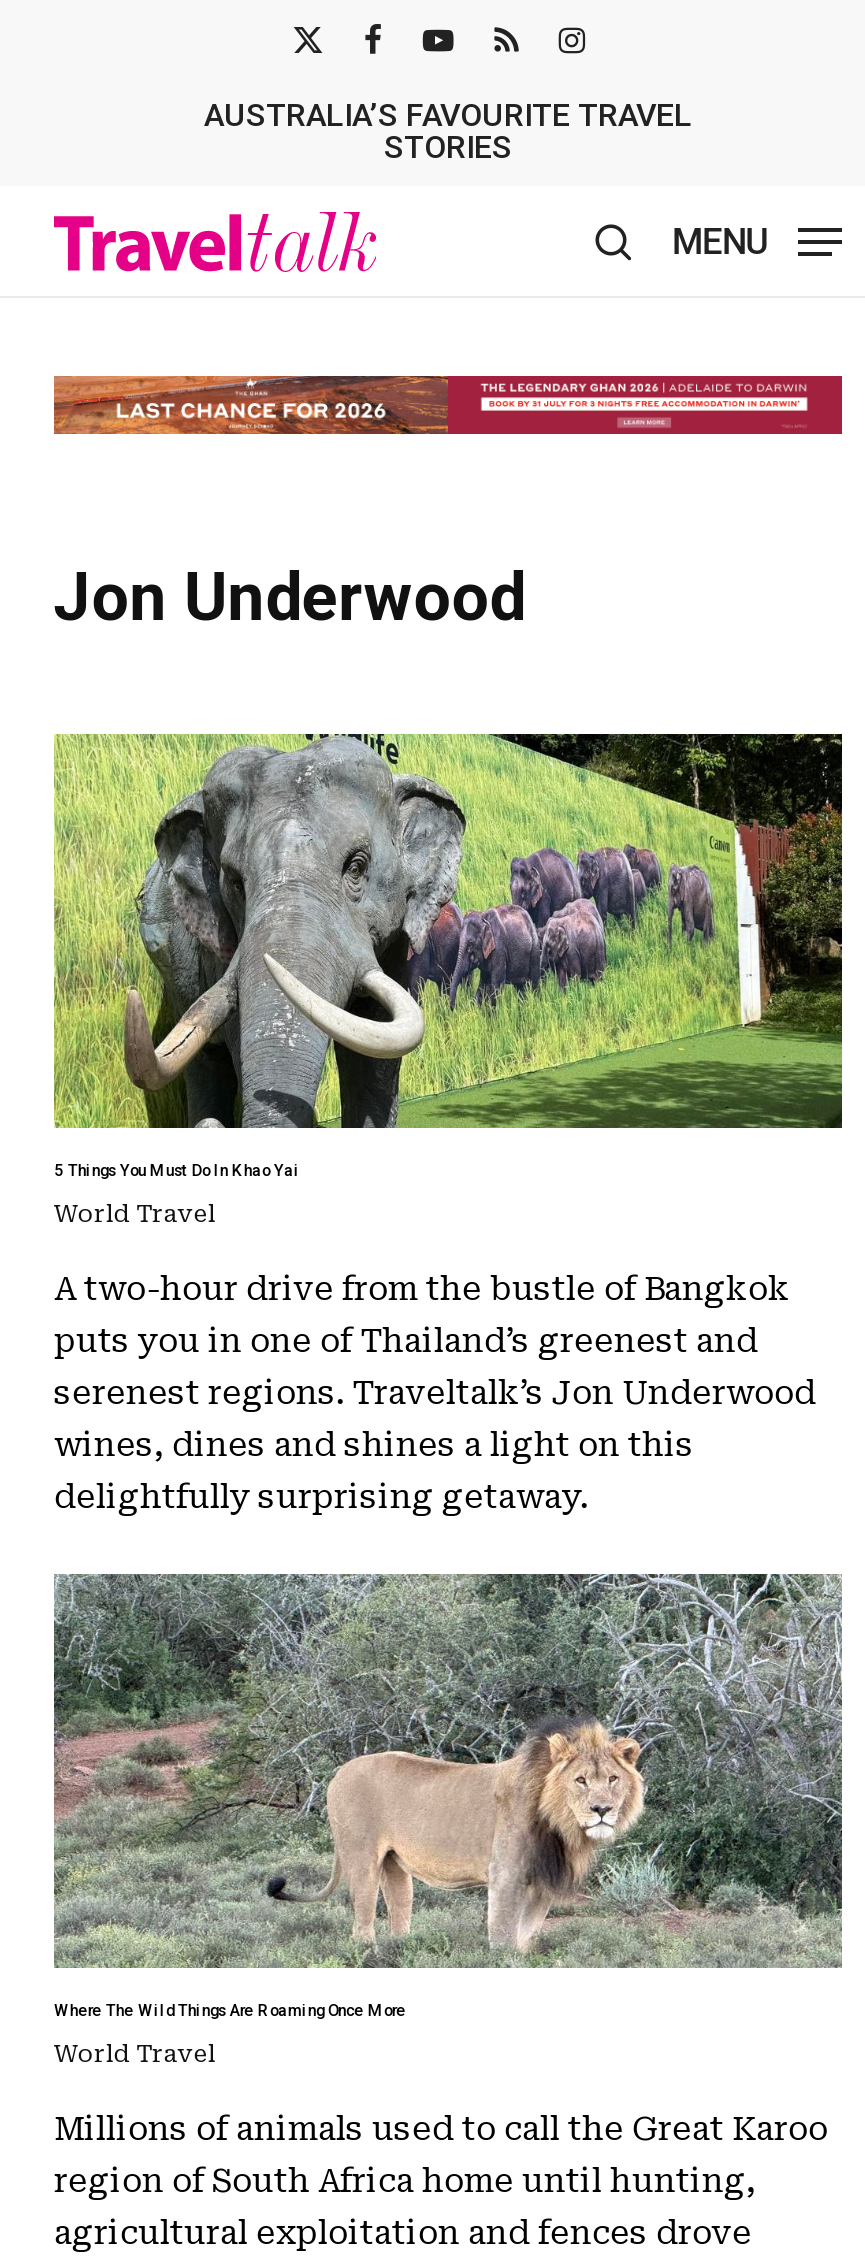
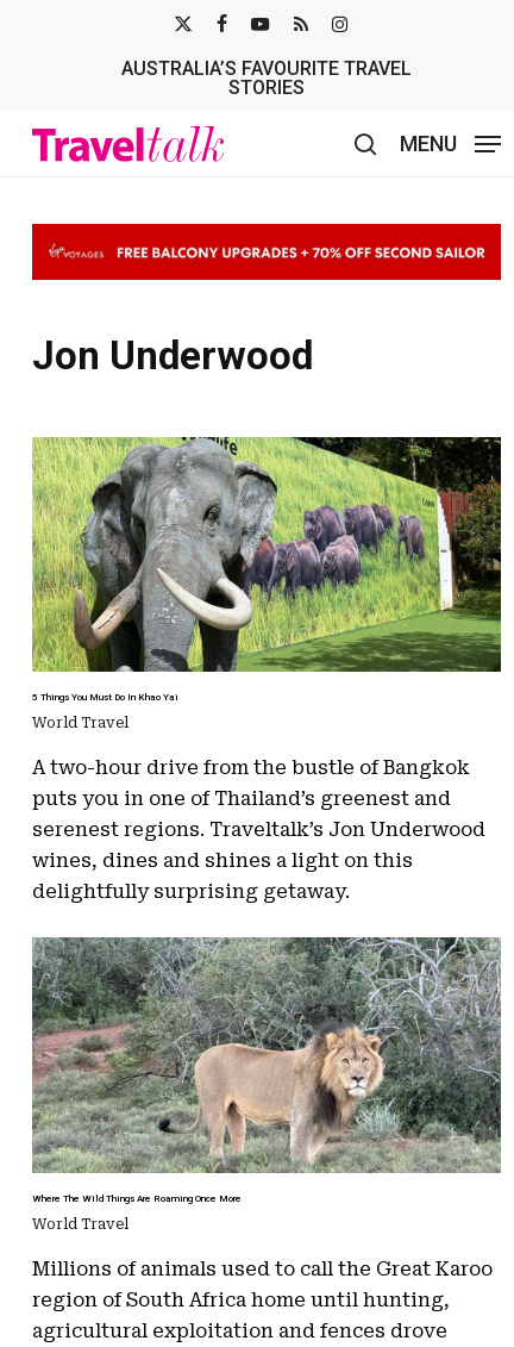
[52,374,842,470] [image] -> [31,223,502,281] [image]

